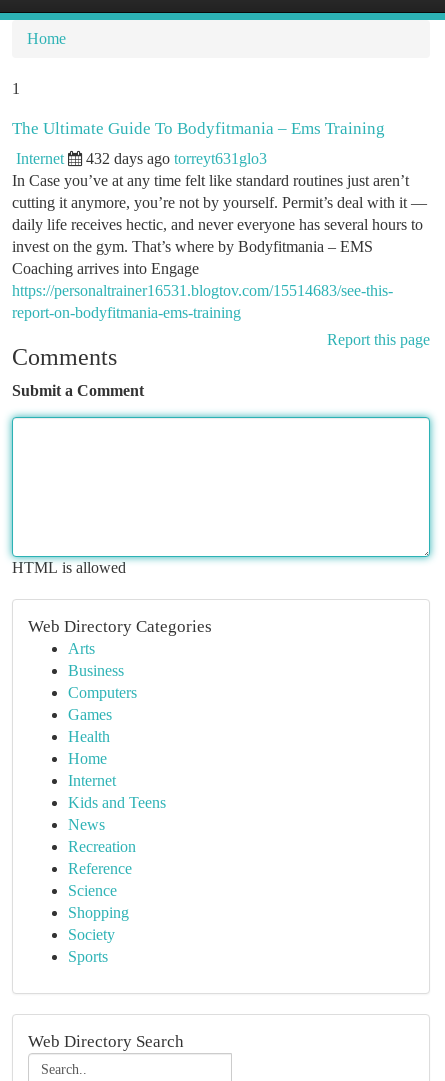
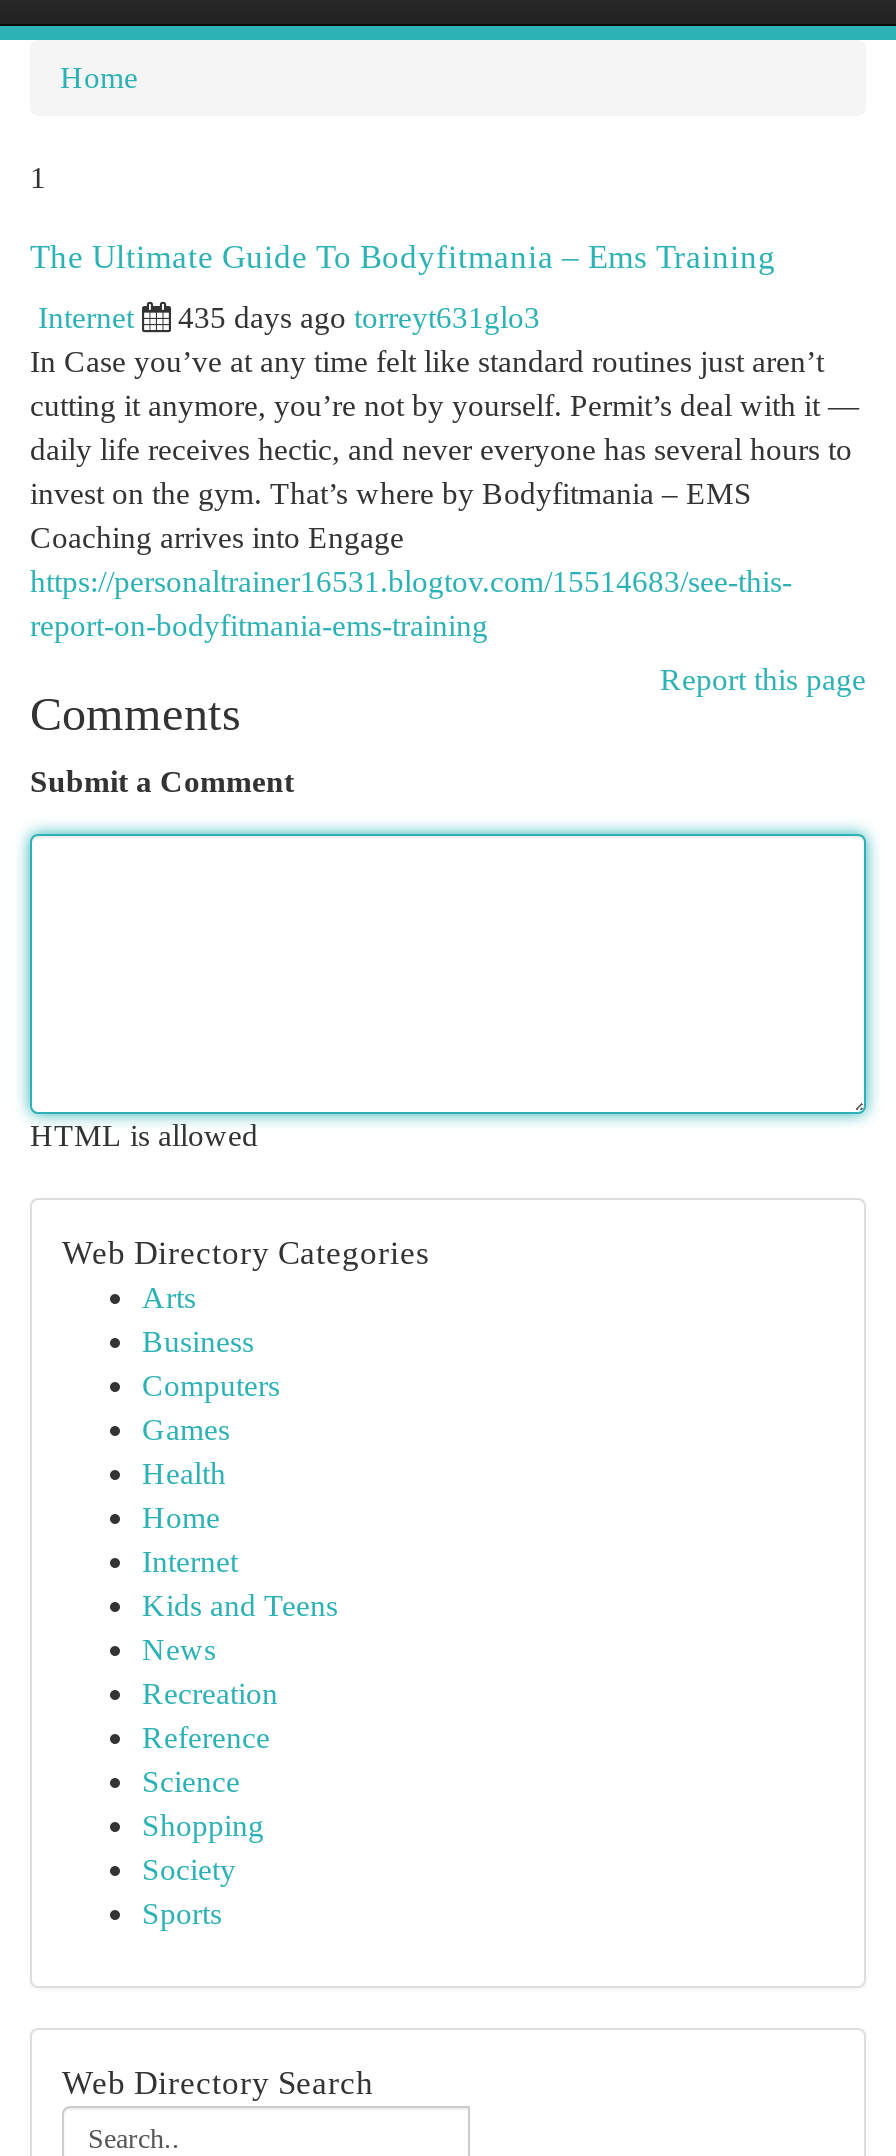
[86,150,267,167] 432 days ago torreyt631glo3 -> [178,300,540,334] 435 days ago torreyt631glo3

